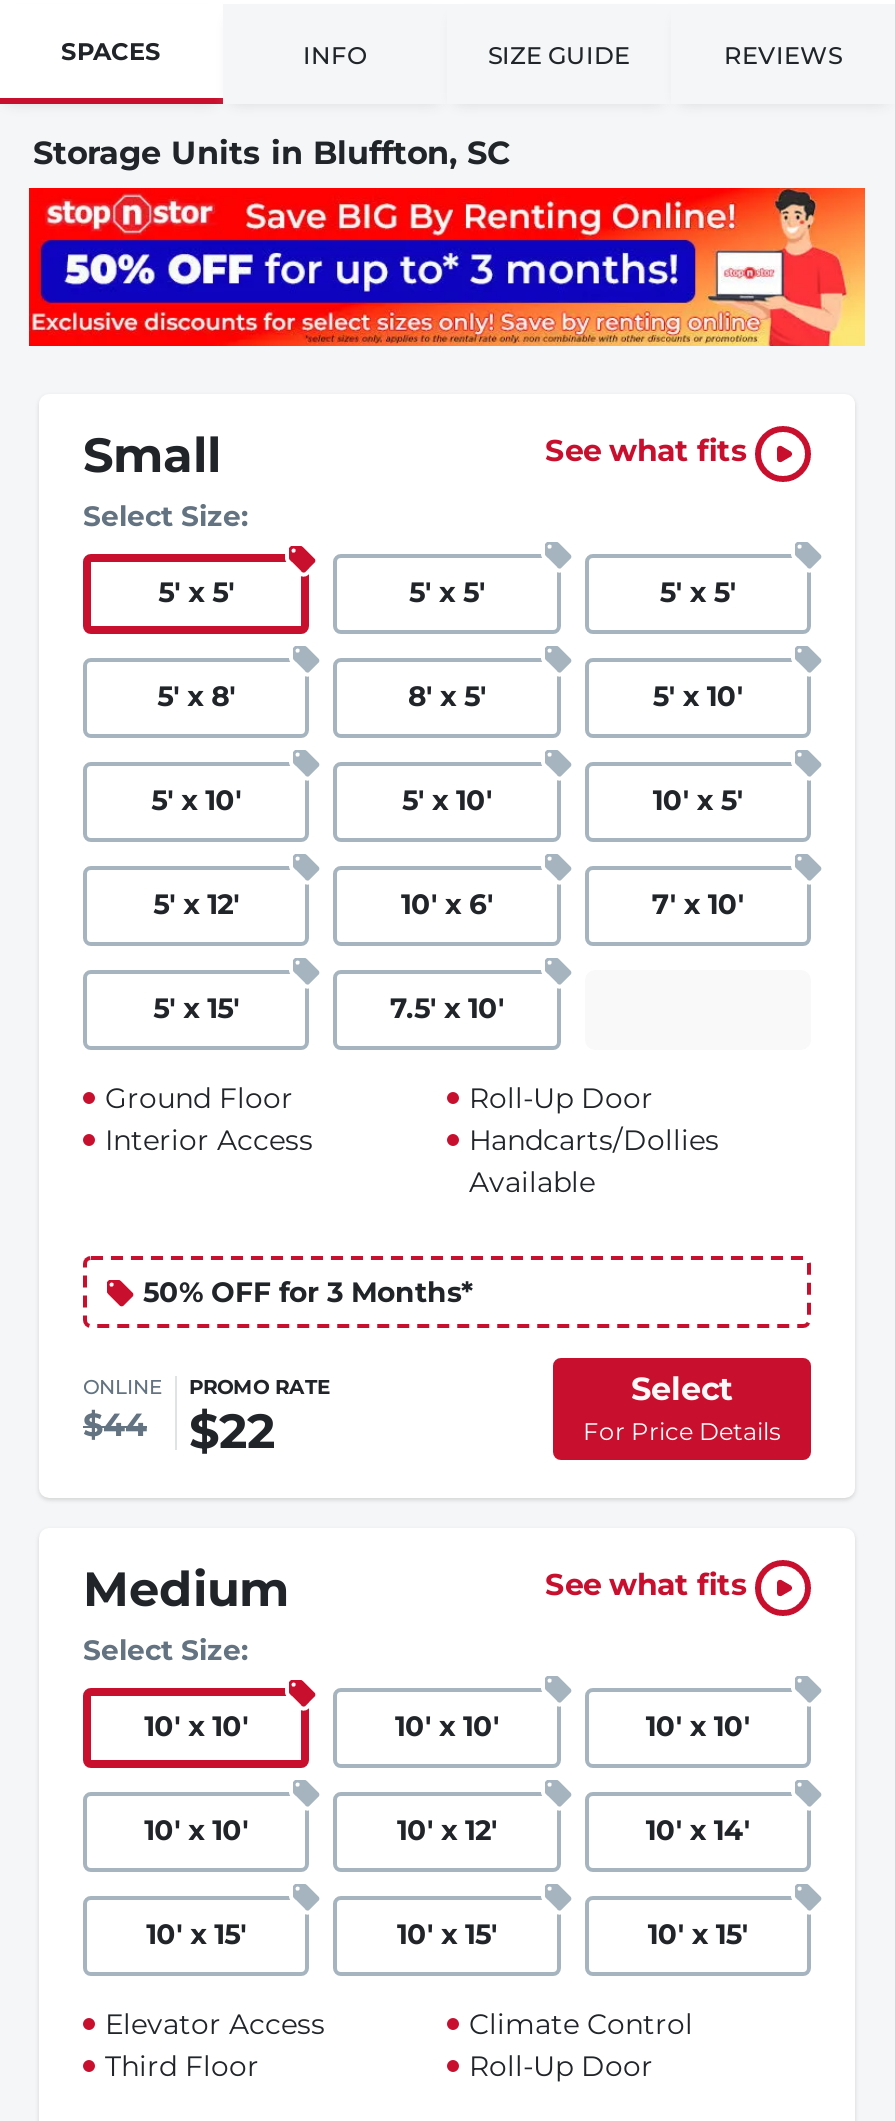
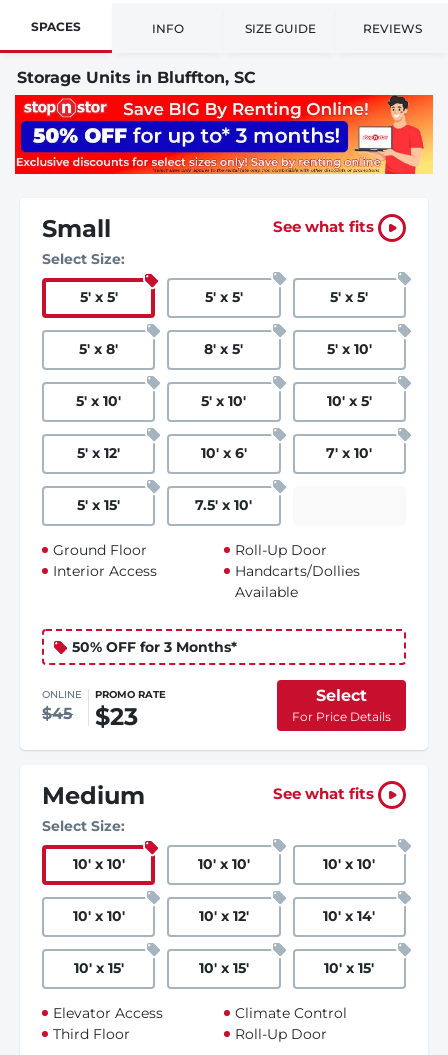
[83,1406,147,1444] $44 -> [42,704,73,723] $45
[189,1402,275,1460] $22 -> [95,702,138,731] $23

